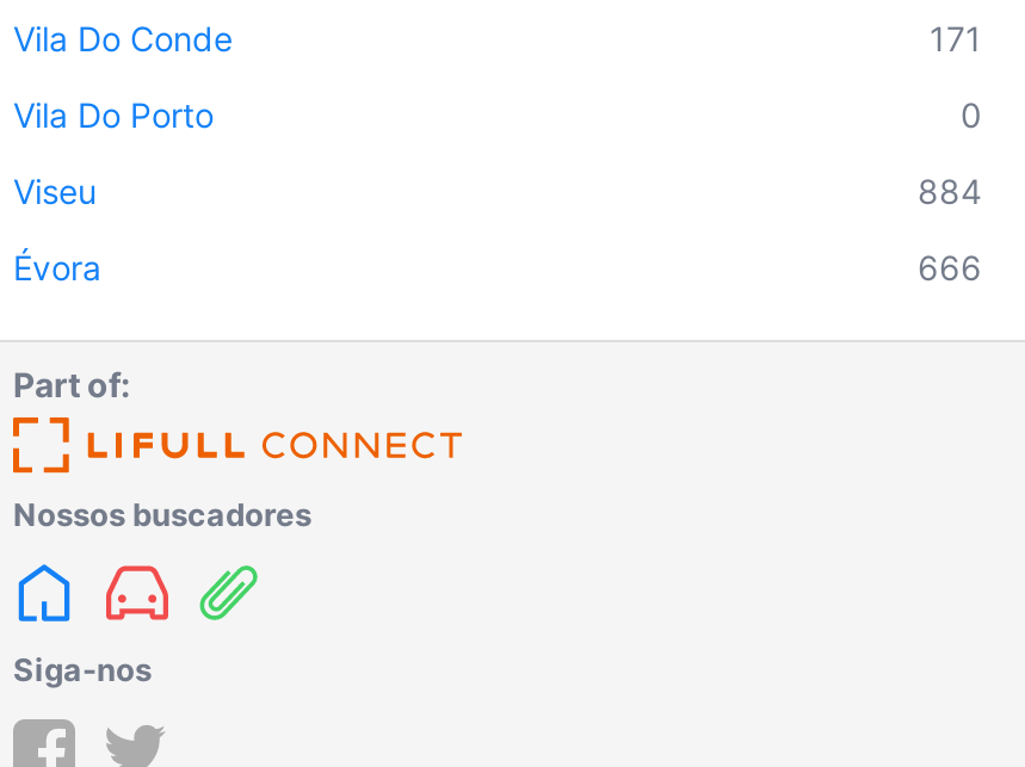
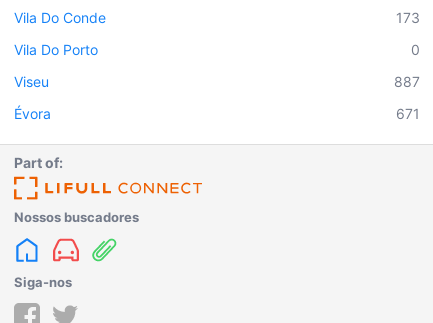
[930,17,982,57] 171 -> [396,9,420,26] 173
[918,170,982,210] 884 -> [394,73,420,90] 887
[918,246,982,287] 666 -> [396,105,420,122] 671

